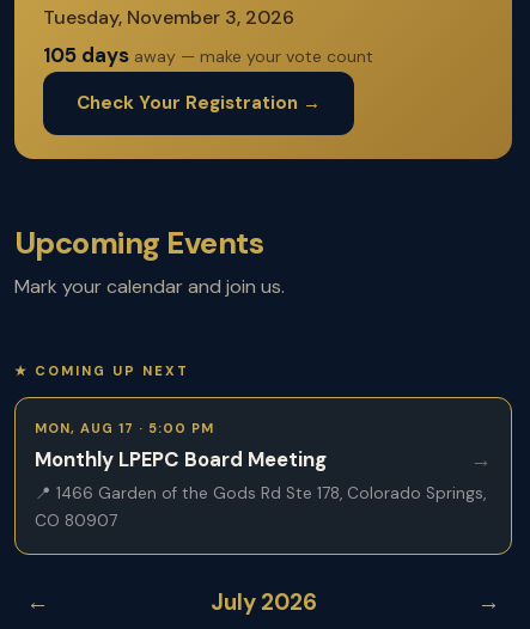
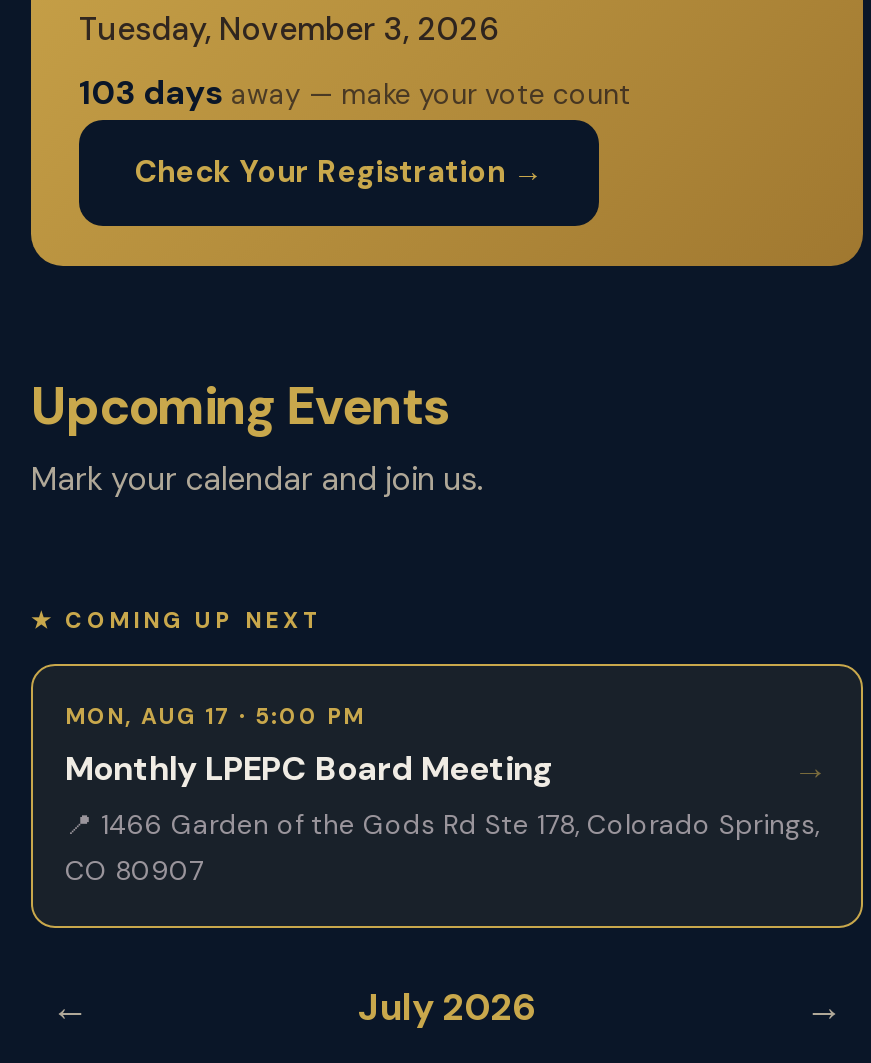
[43,42,373,68] 105 days away — make your vote count -> [79,70,631,114] 103 days away — make your vote count

